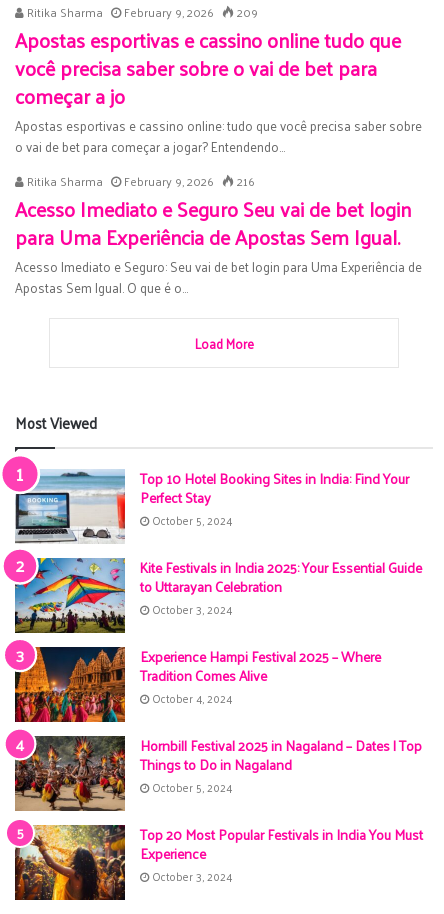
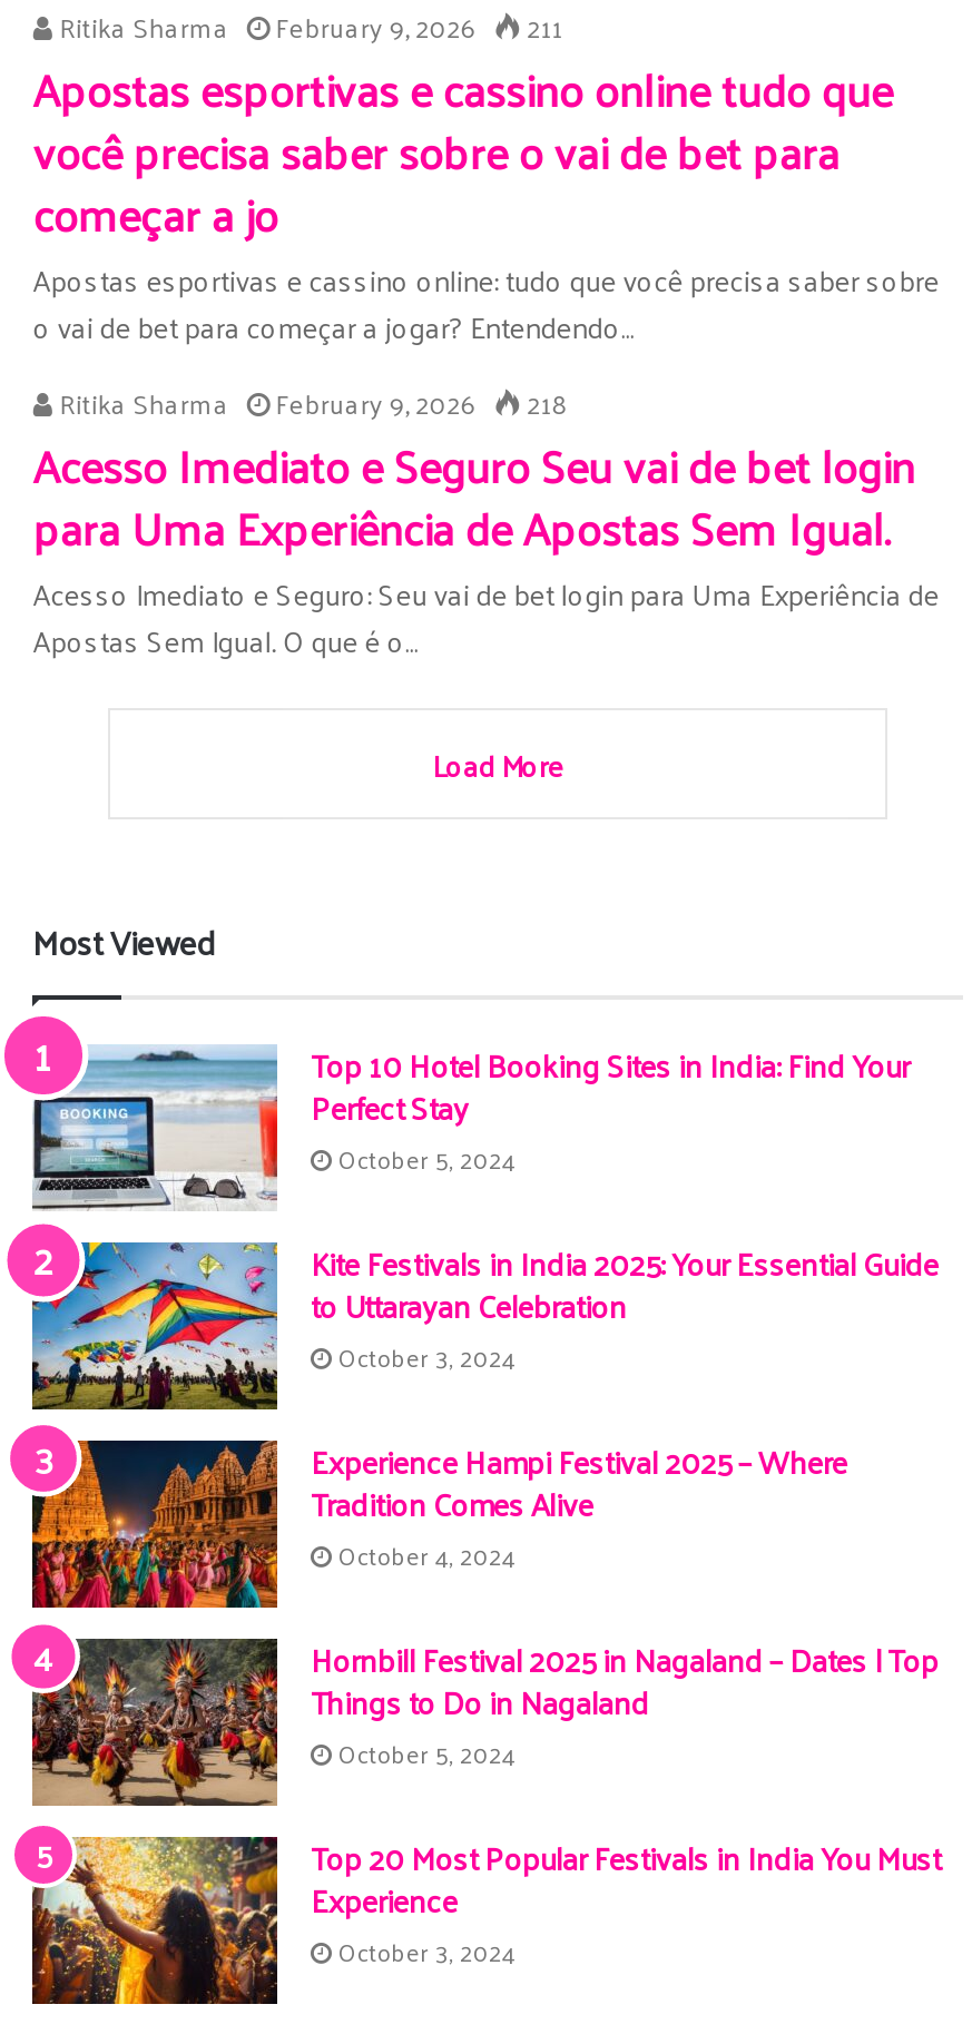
[24,1,258,23] Ritika Sharma February 9, 2026 209 -> [53,3,563,52] Ritika Sharma February 9, 2026 211
[24,170,255,192] Ritika Sharma February 9, 2026 216 -> [53,379,567,428] Ritika Sharma February 9, 2026 218

